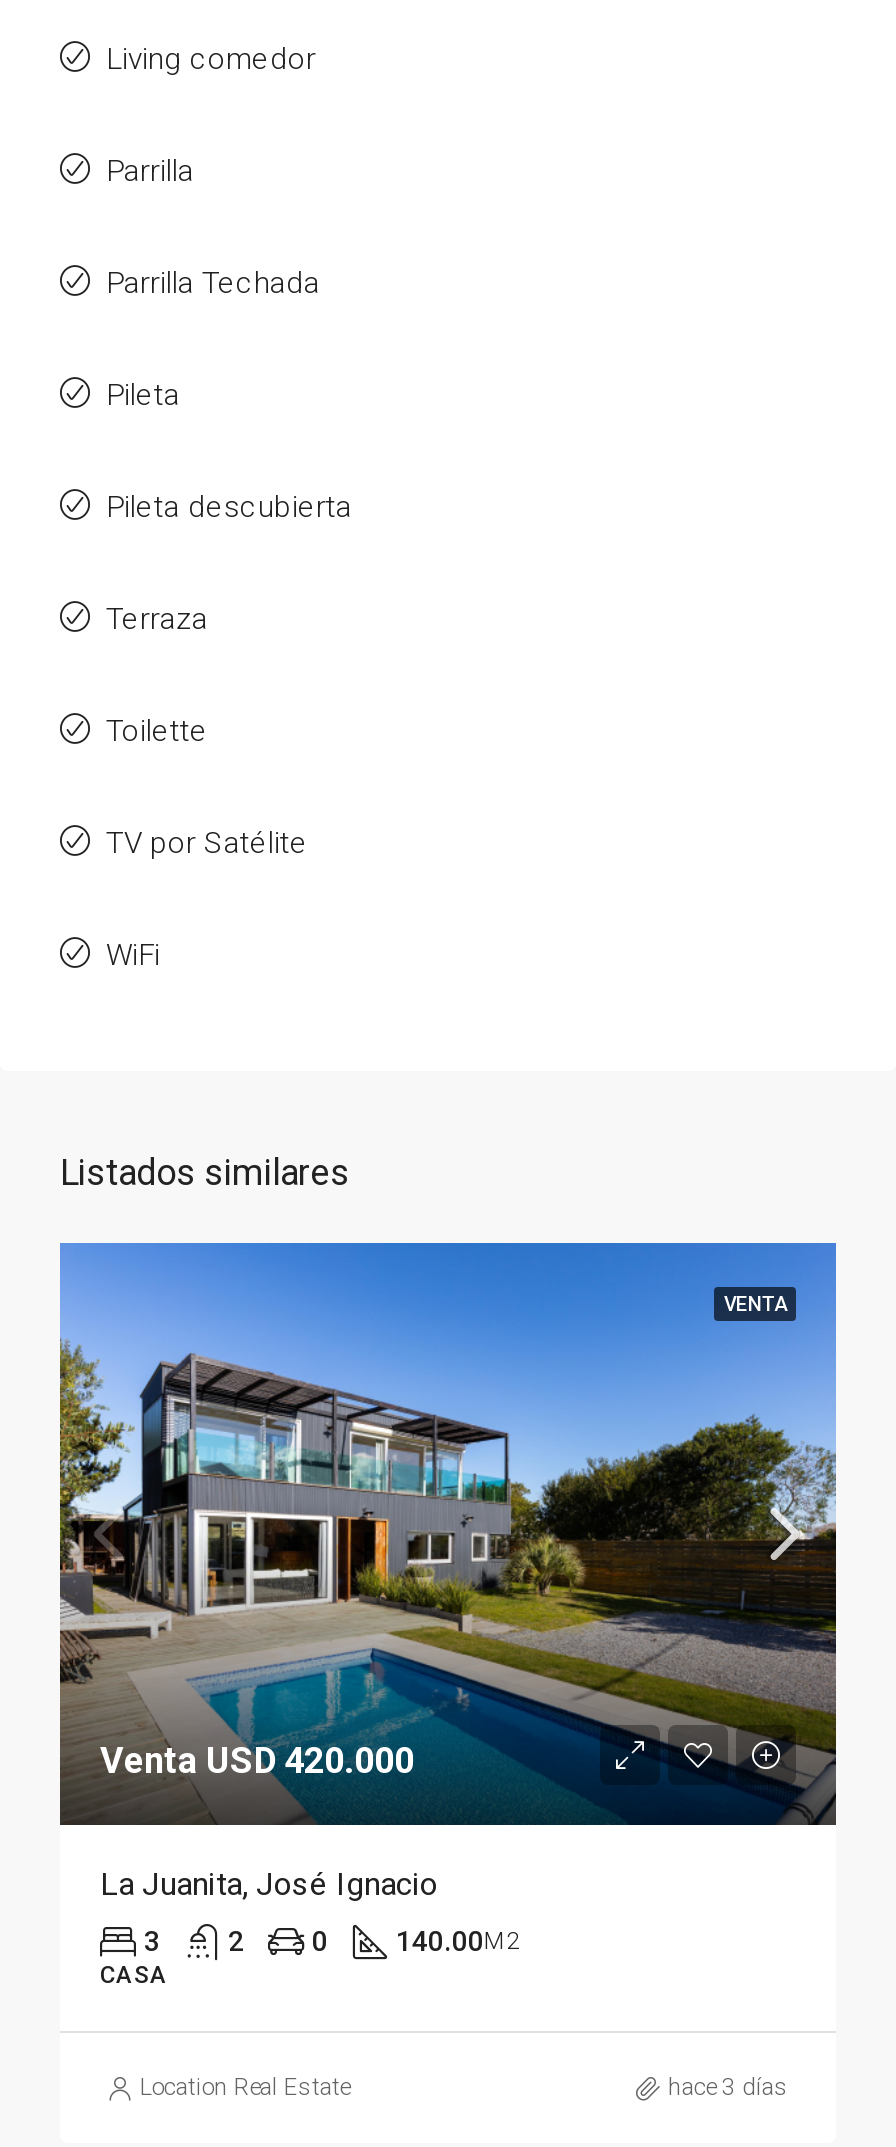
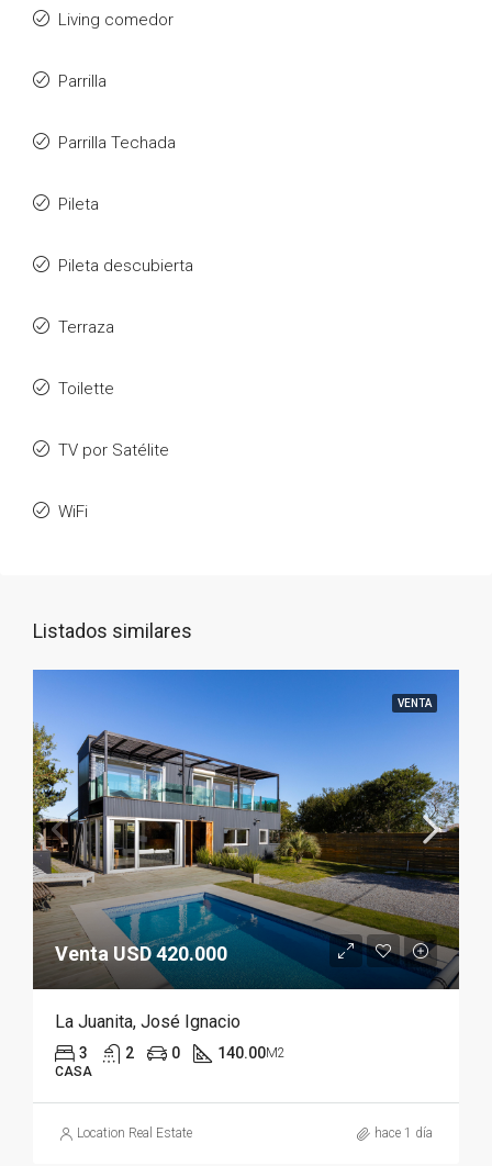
[668,2073,788,2101] hace 3 días -> [374,1125,433,1141] hace 1 día

